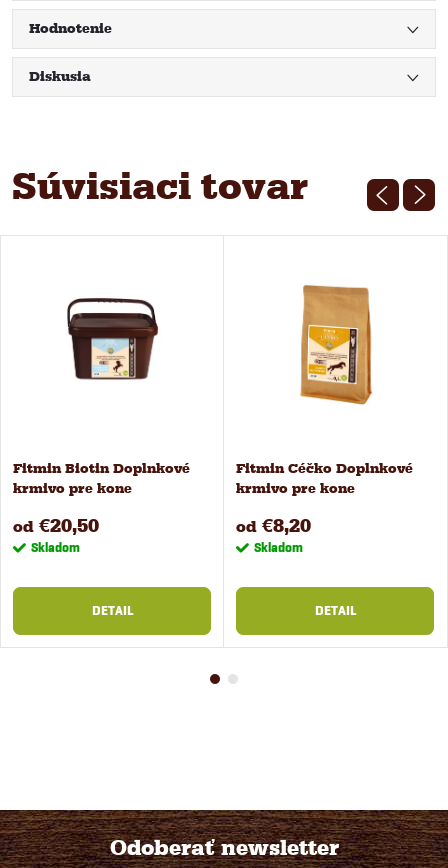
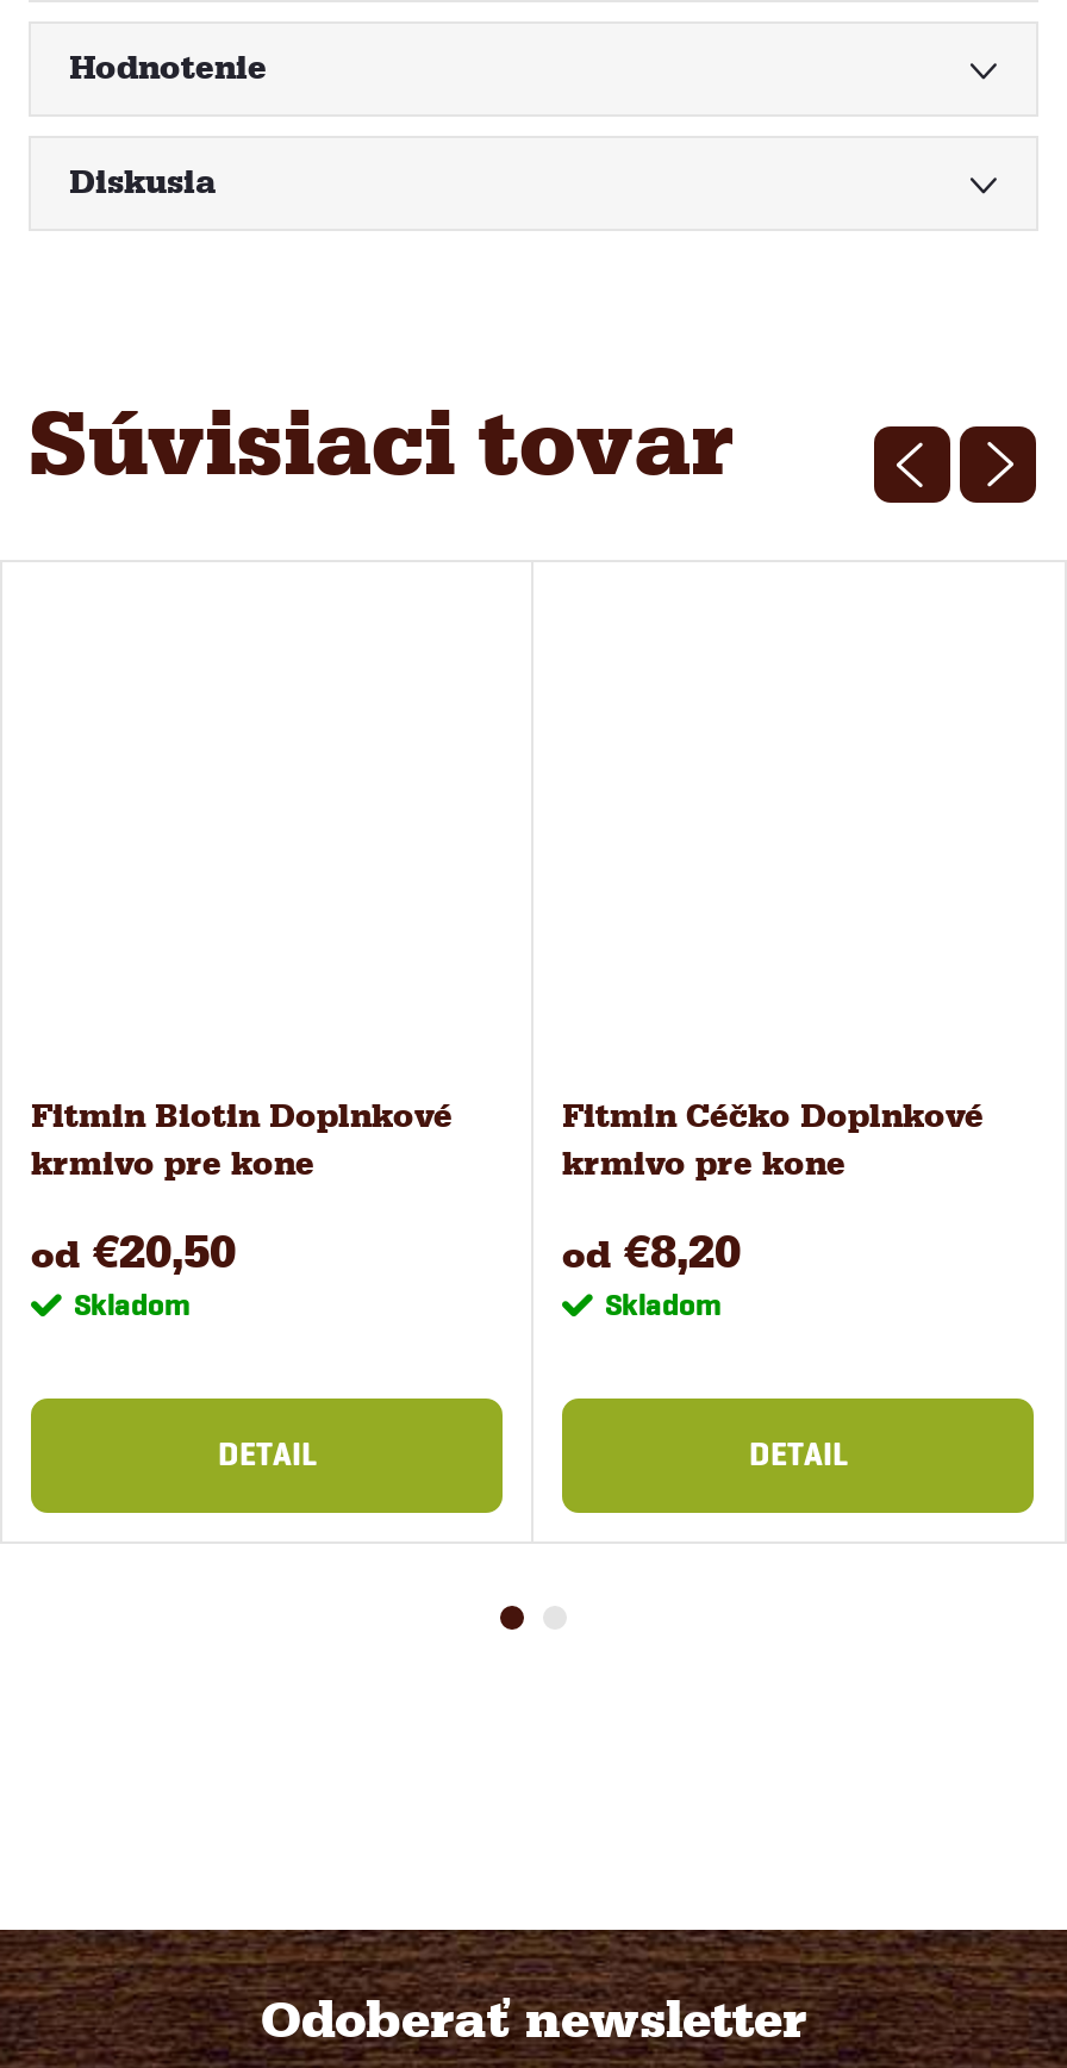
[300,284,373,405] [image] -> none
[66,297,159,381] [image] -> none

